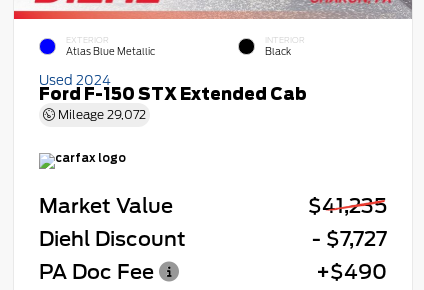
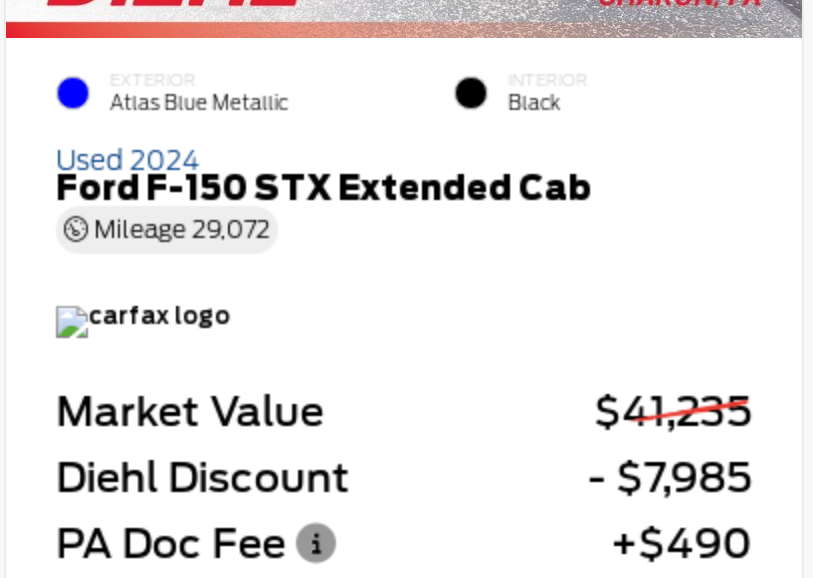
[312,226,387,250] - $7,727 -> [588,453,752,501] - $7,985

